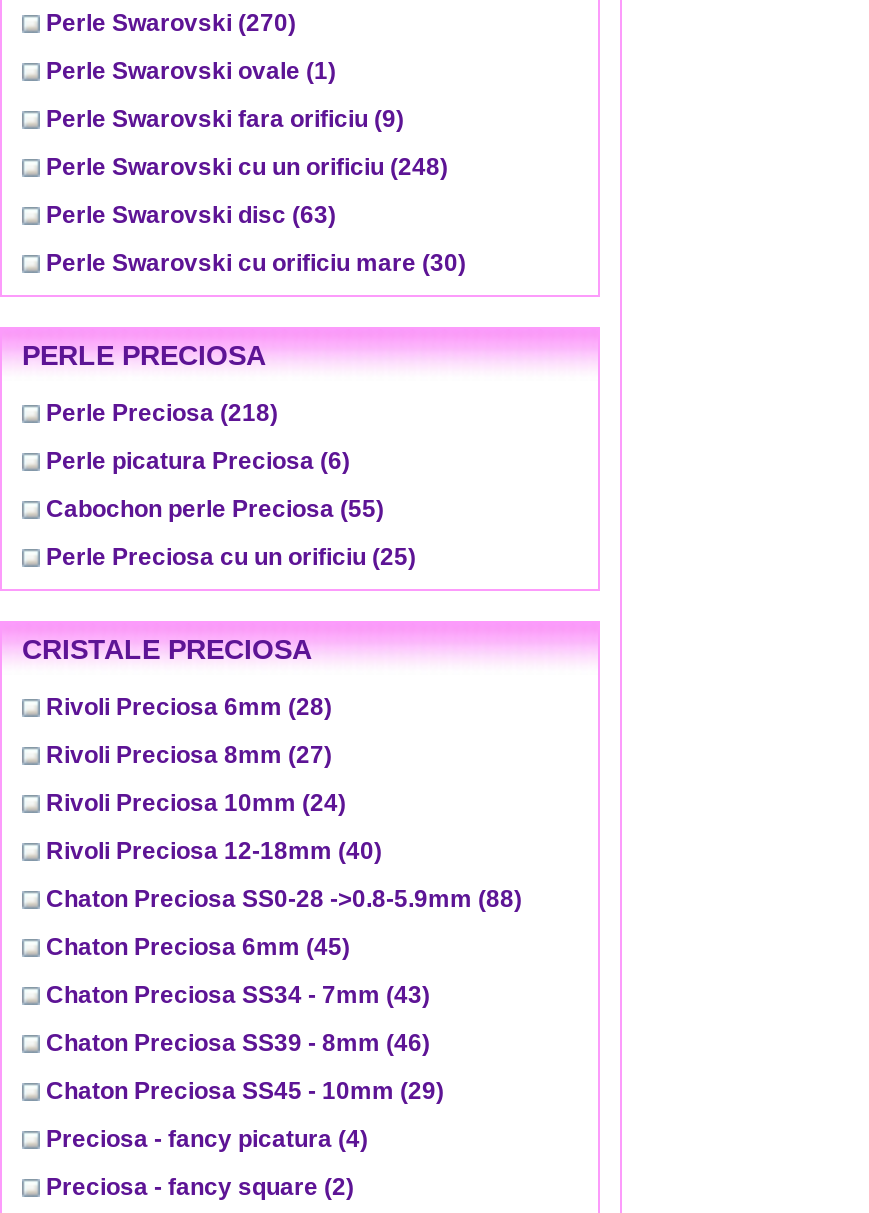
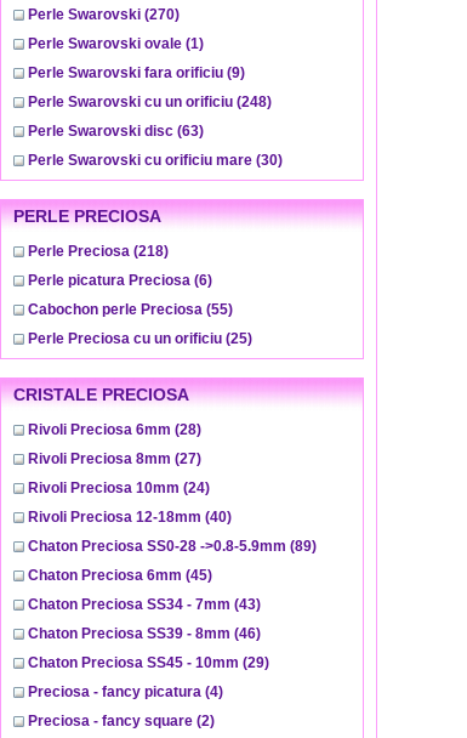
[46,885,522,913] Chaton Preciosa SS0-28 ->0.8-5.9mm (88) -> [28,538,317,555] Chaton Preciosa SS0-28 ->0.8-5.9mm (89)

